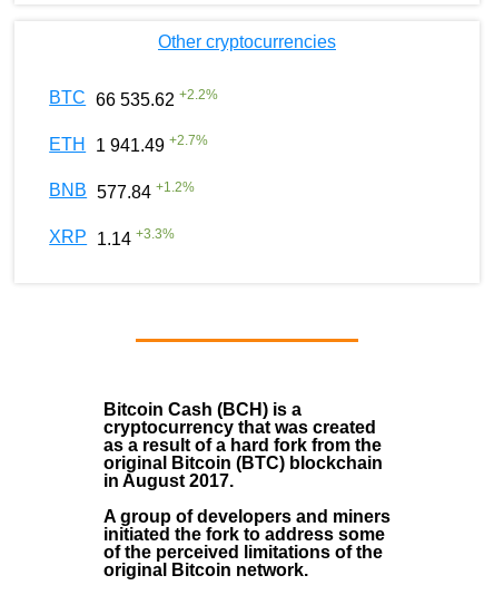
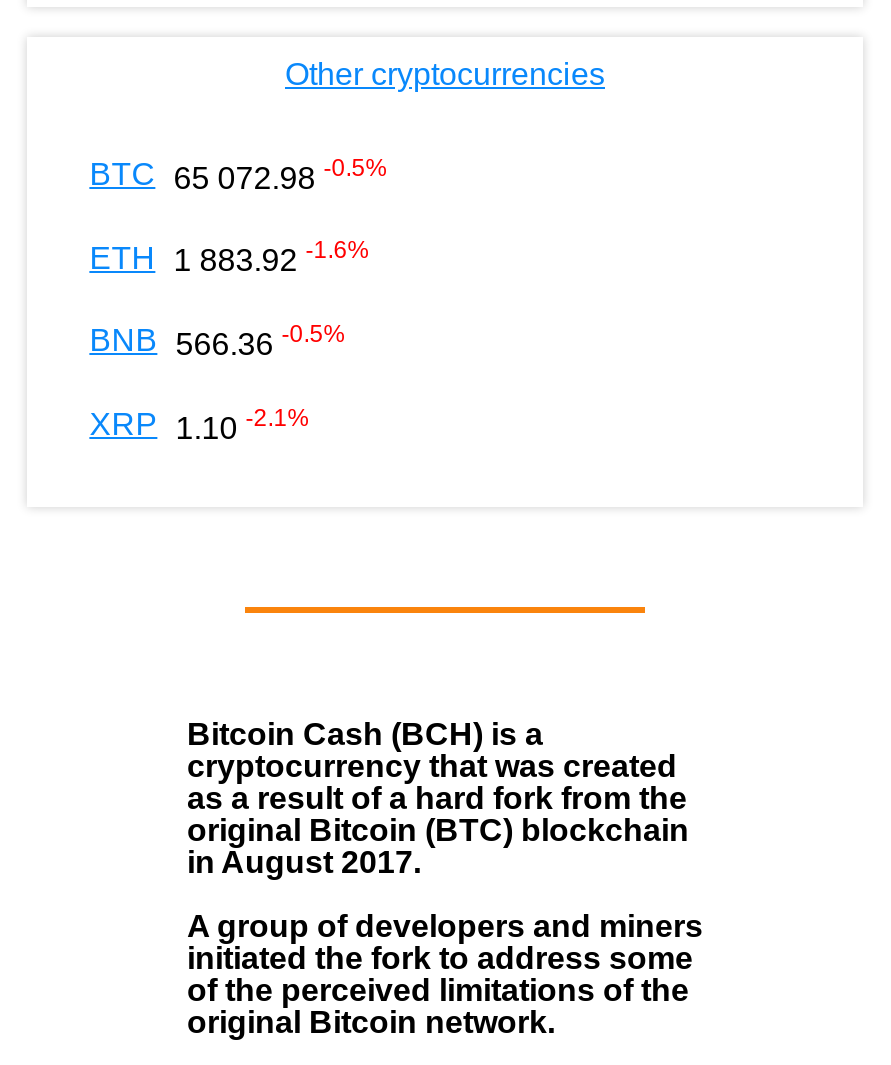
[49,86,218,109] BTC 66 535.62 +2.2% -> [89,153,387,194] BTC 65 072.98 -0.5%
[49,132,208,155] ETH 1 941.49 +2.7% -> [89,237,369,278] ETH 1 883.92 -1.6%
[49,179,195,202] BNB 577.84 +1.2% -> [89,320,345,361] BNB 566.36 -0.5%
[49,225,175,248] XRP 1.14 +3.3% -> [89,404,309,444] XRP 1.10 -2.1%

